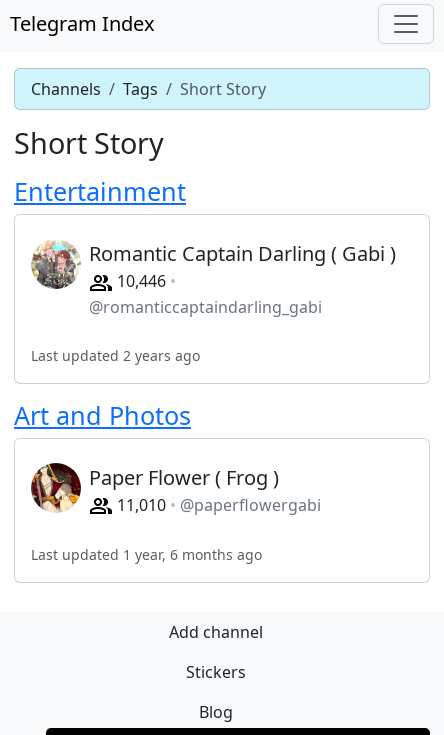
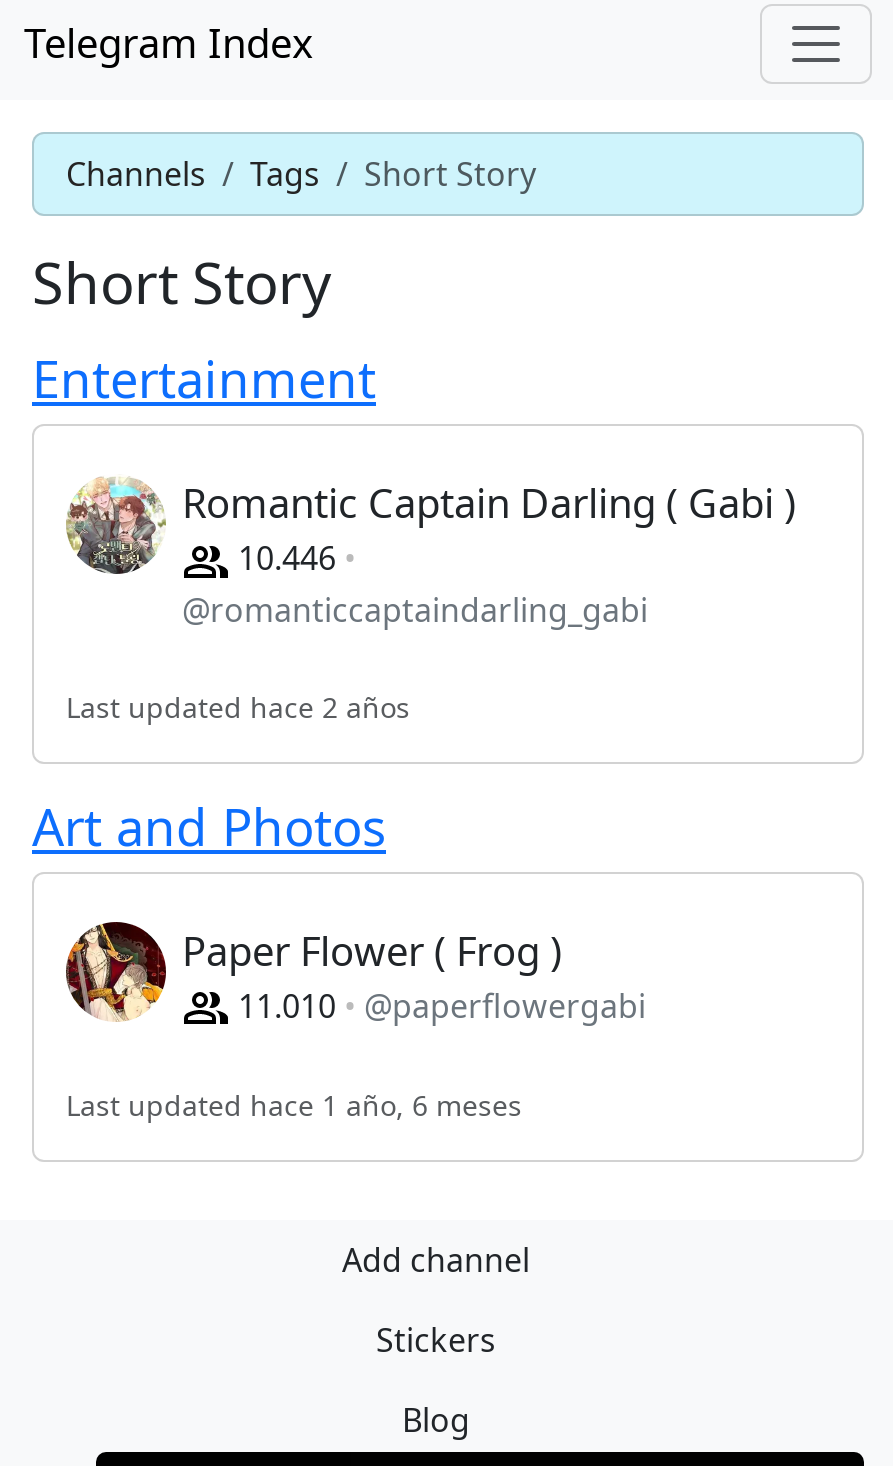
[113,270,166,292] 10,446 -> [230,536,336,580] 10.446
[31,346,200,365] Last updated 2 years ago -> [66,687,410,725] Last updated hace 2 años
[113,494,321,516] 11,010 @paperflowergabi -> [230,983,646,1027] 11.010 @paperflowergabi
[31,545,262,564] Last updated 1 year, 6 months ago -> [66,1087,522,1125] Last updated hace 1 año, 6 meses

